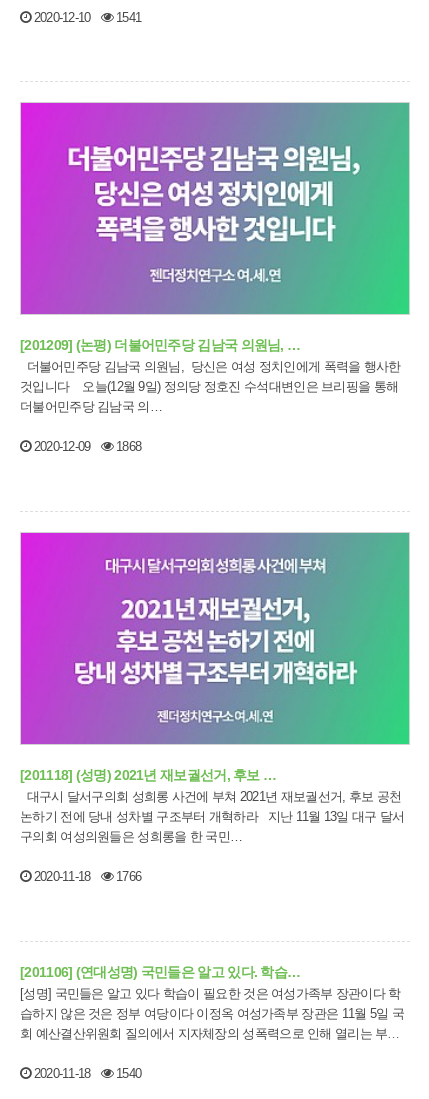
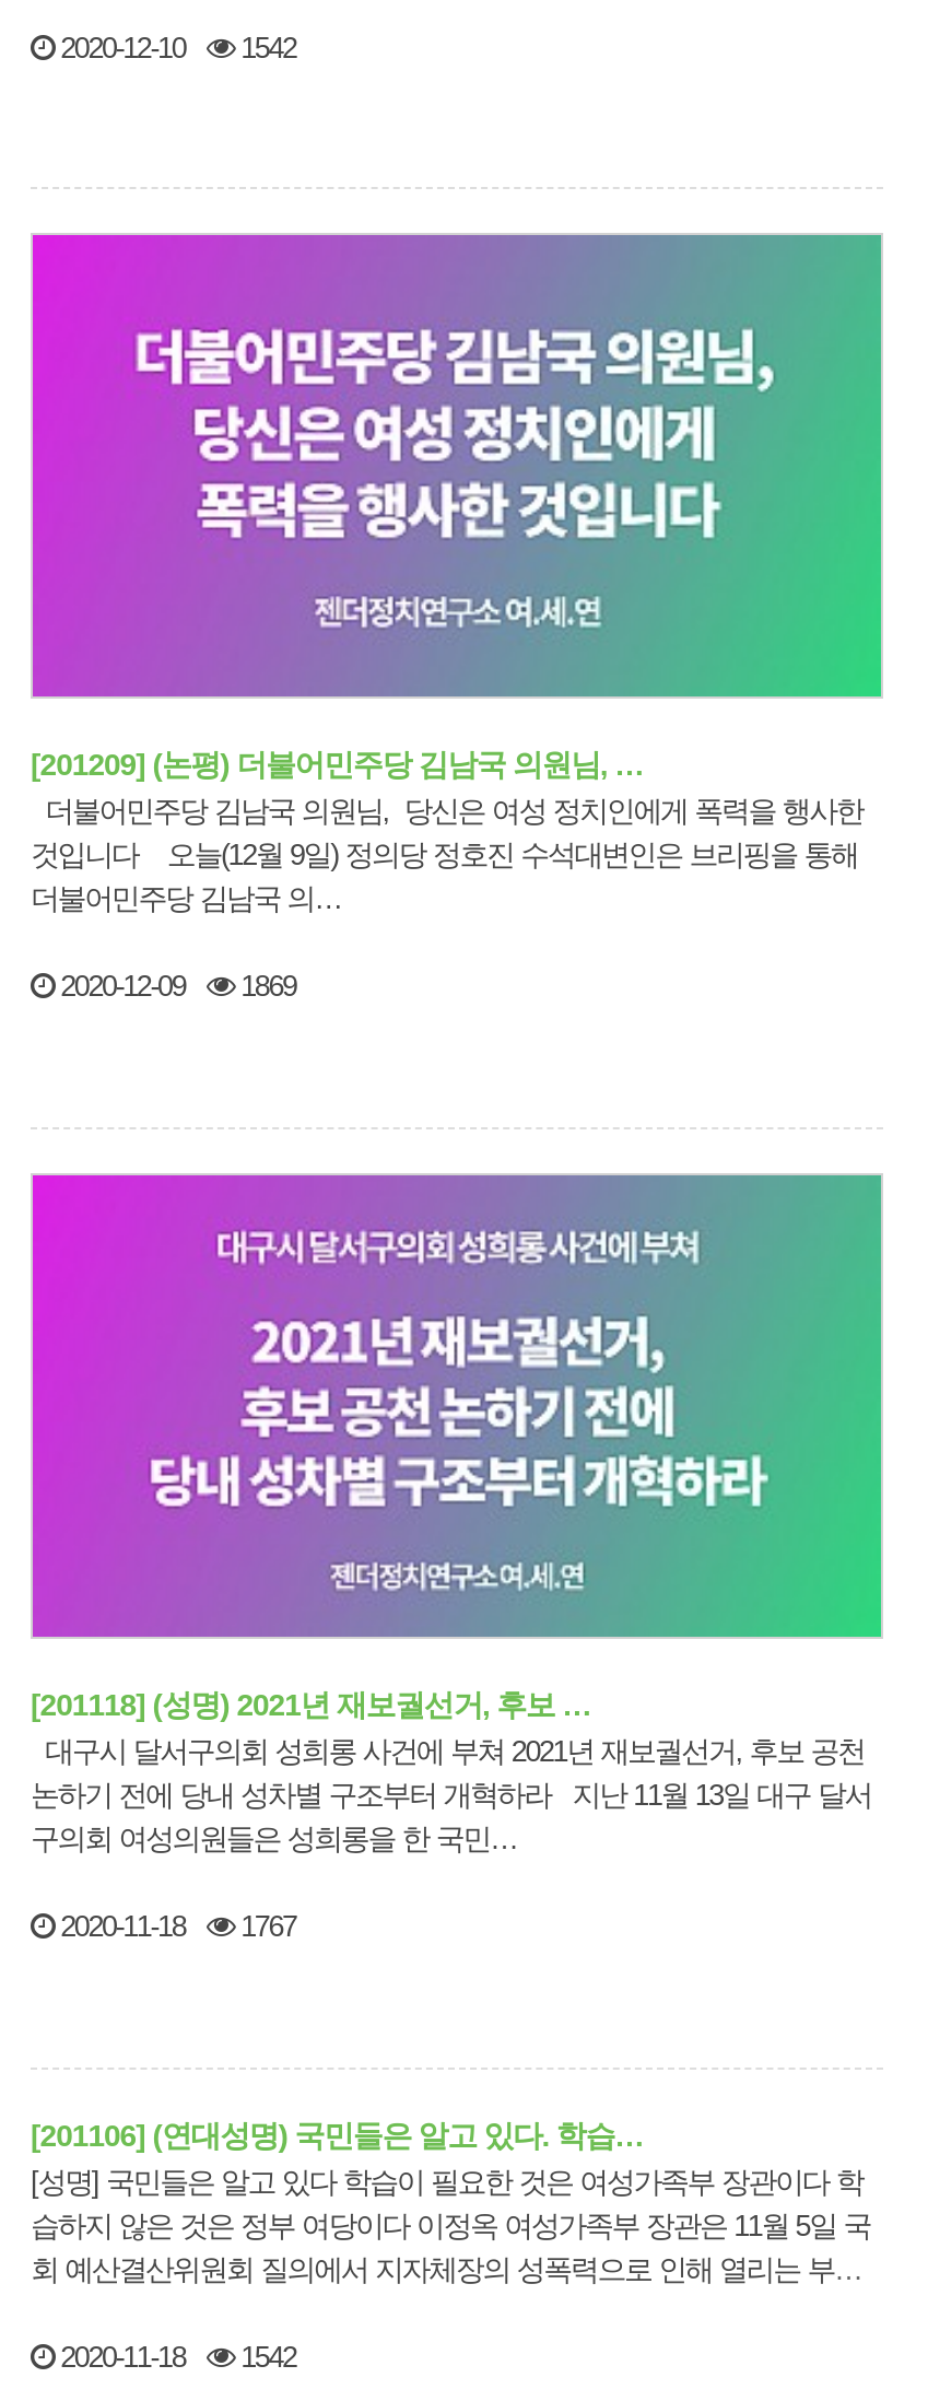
[30,10,141,25] 2020-12-10 1541 -> [53,31,296,64] 2020-12-10 1542
[30,439,141,454] 2020-12-09 1868 -> [53,971,296,1003] 2020-12-09 1869
[30,869,141,884] 2020-11-18 1766 -> [53,1911,296,1944] 2020-11-18 1767
[30,1066,141,1081] 2020-11-18 1540 -> [53,2340,296,2373] 2020-11-18 1542

